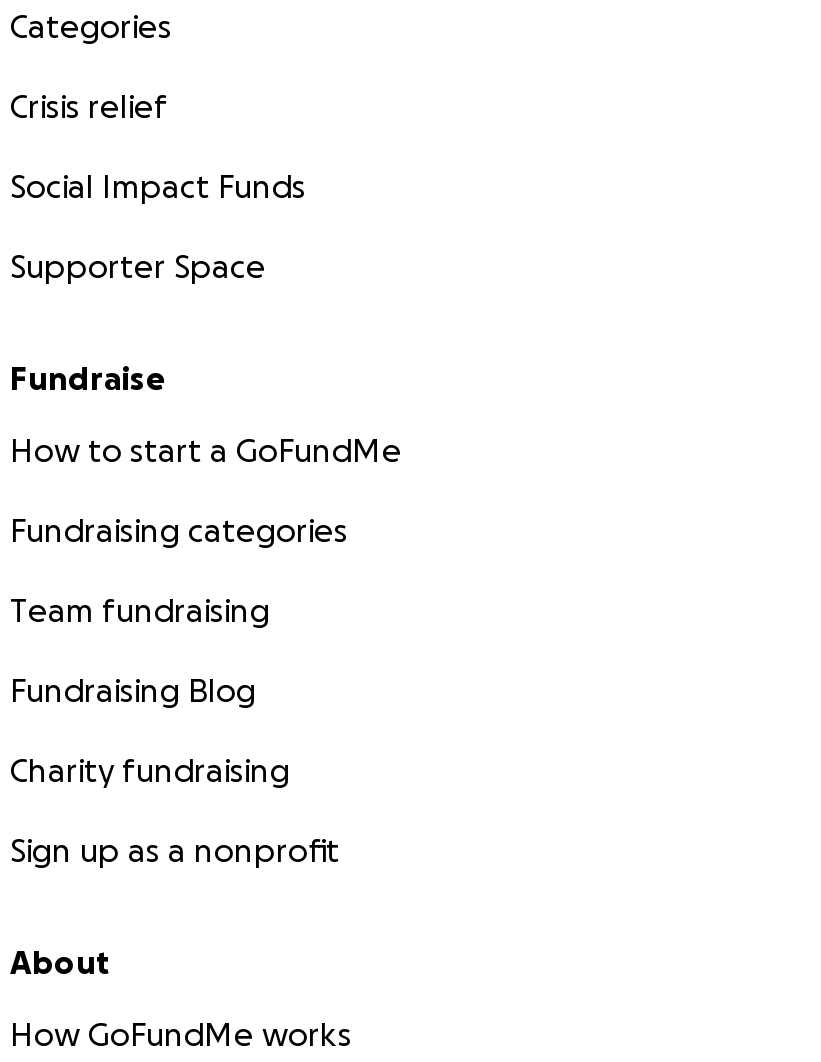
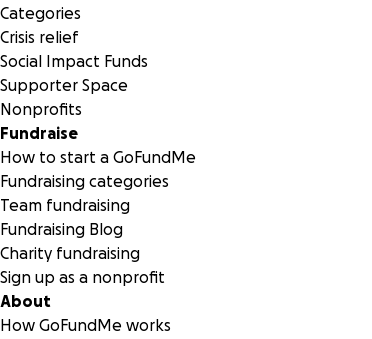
none -> [0,100,82,118] Nonprofits

